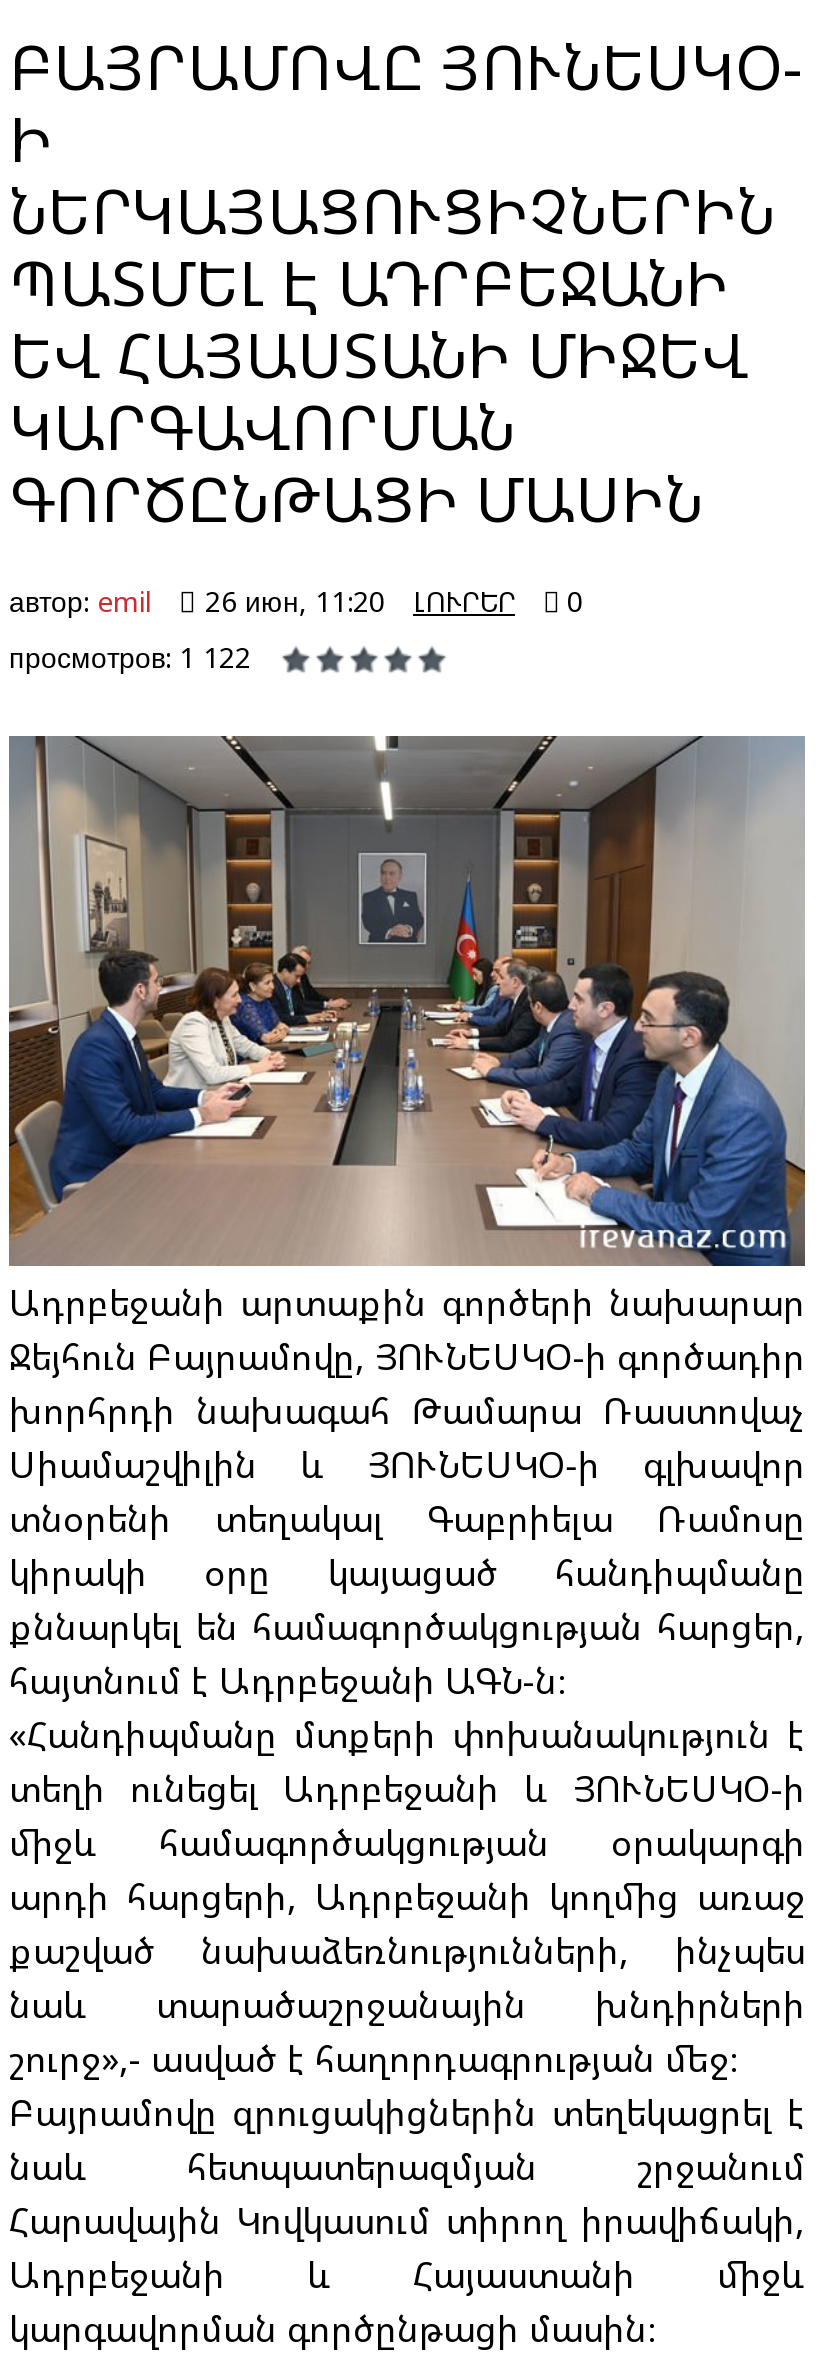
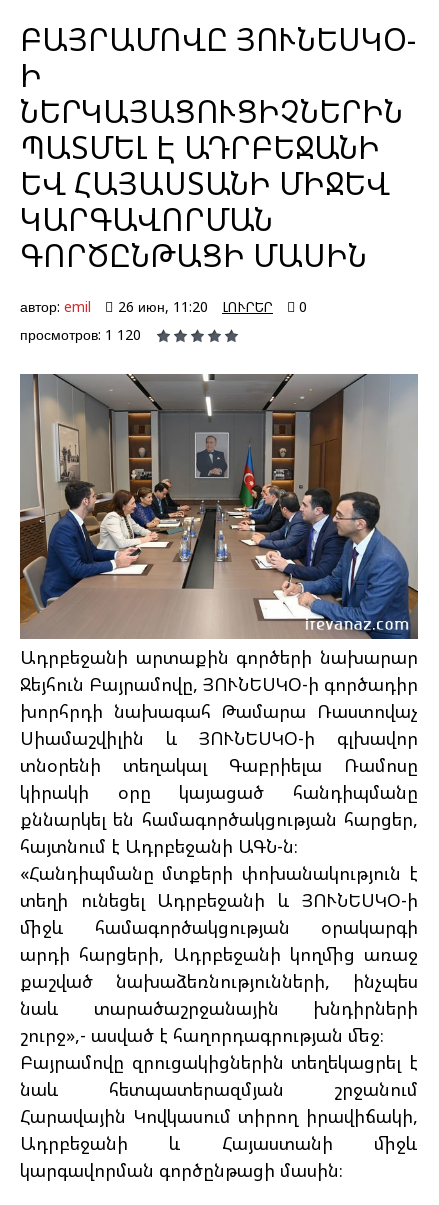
[9,638,251,676] просмотров: 1 122 -> [20,325,141,344] просмотров: 1 120

